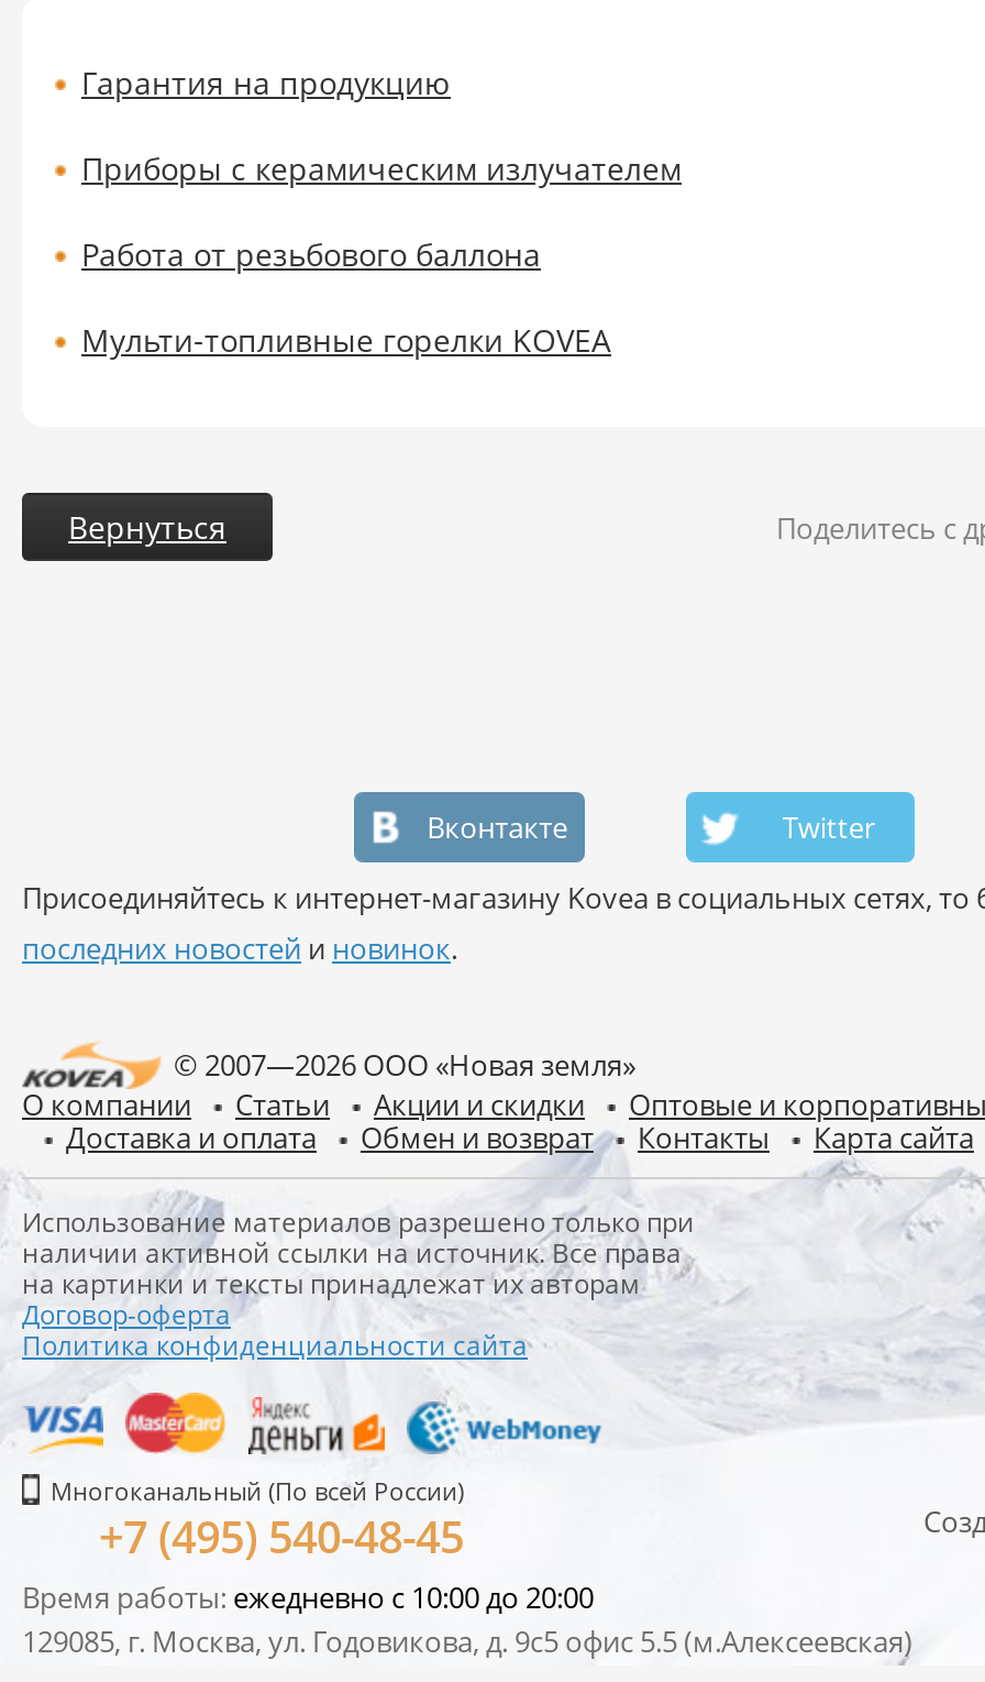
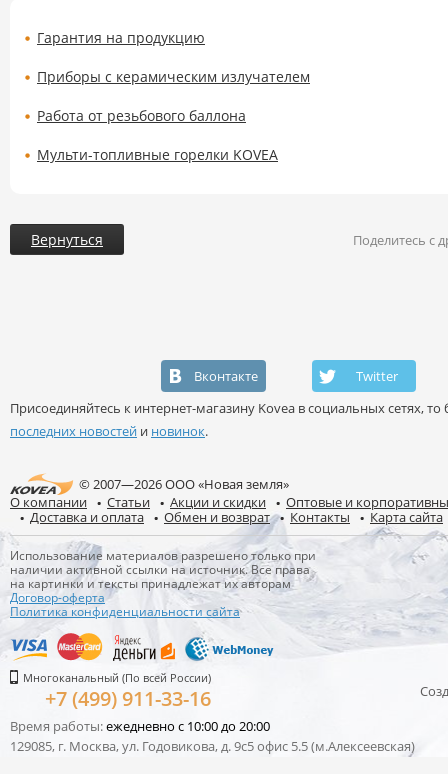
[99,1507,464,1566] +7 (495) 540-48-45 -> [45,685,211,712] +7 (499) 911-33-16

